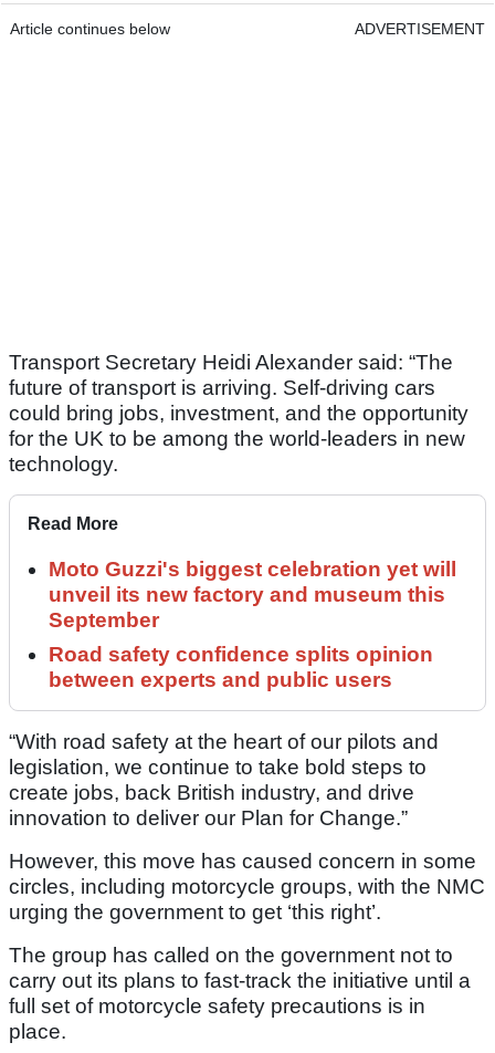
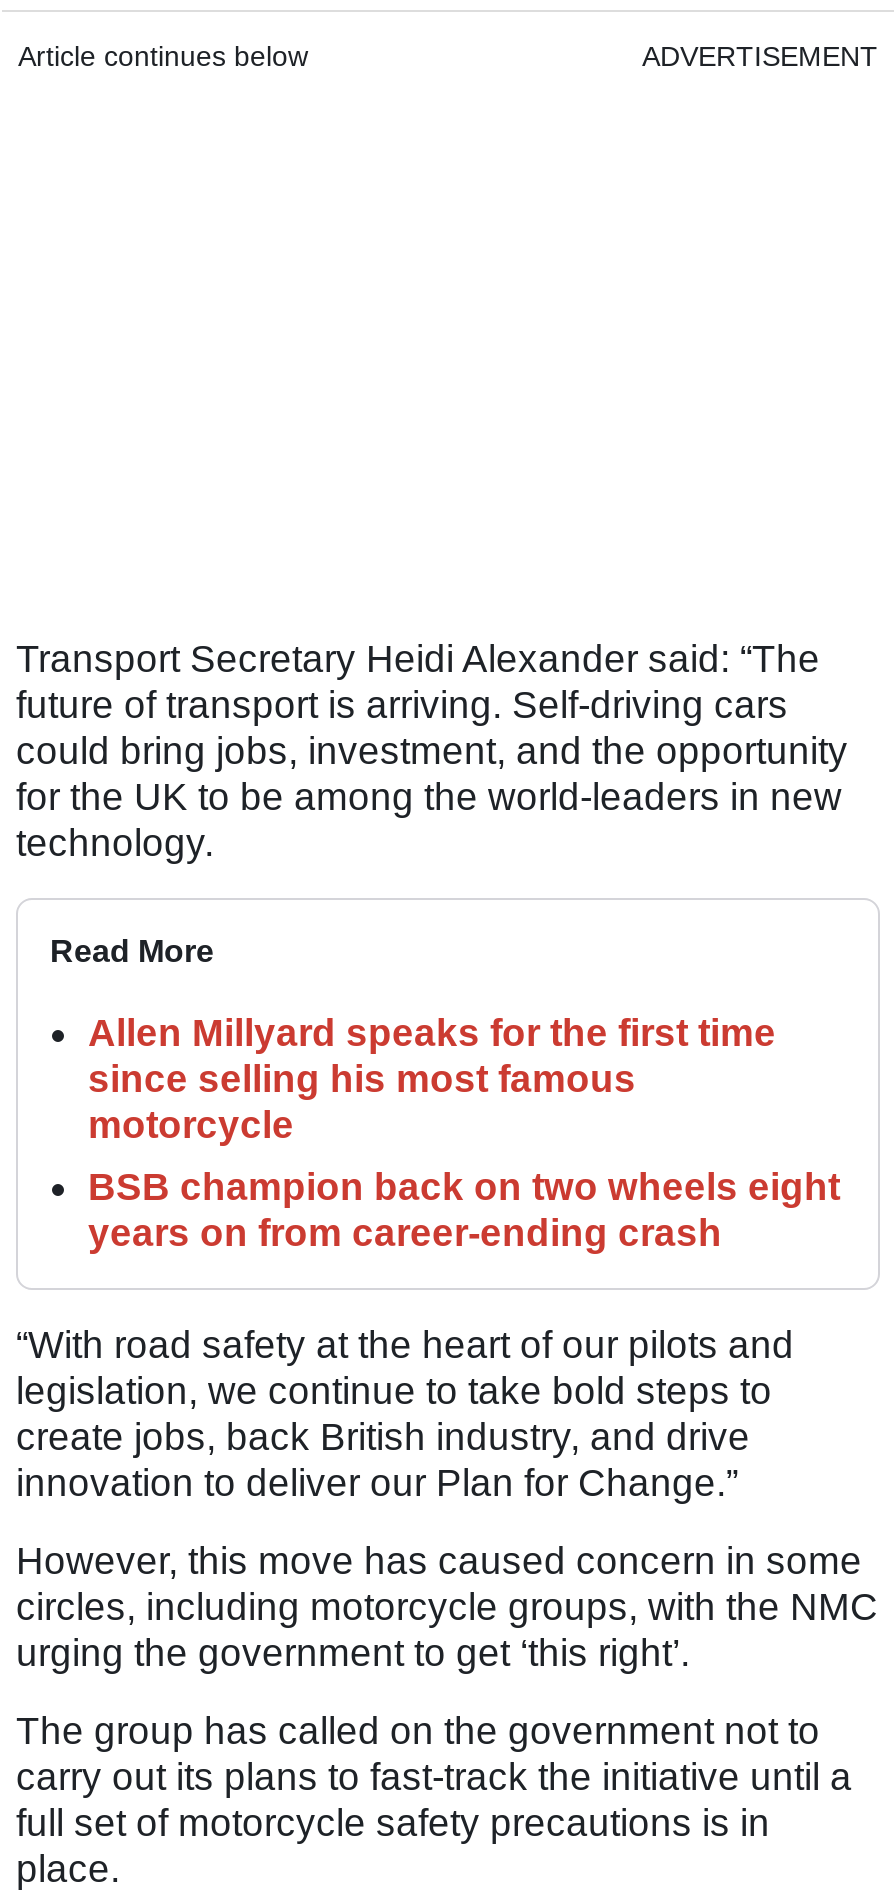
[49,557,456,632] Moto Guzzi's biggest celebration yet will | unveil its new factory and museum this | September -> [88,1012,776,1146] Allen Millyard speaks for the first time | since selling his most famous | motorcycle
[49,643,433,691] Road safety confidence splits opinion | between experts and public users -> [88,1166,840,1254] BSB champion back on two wheels eight | years on from career-ending crash

